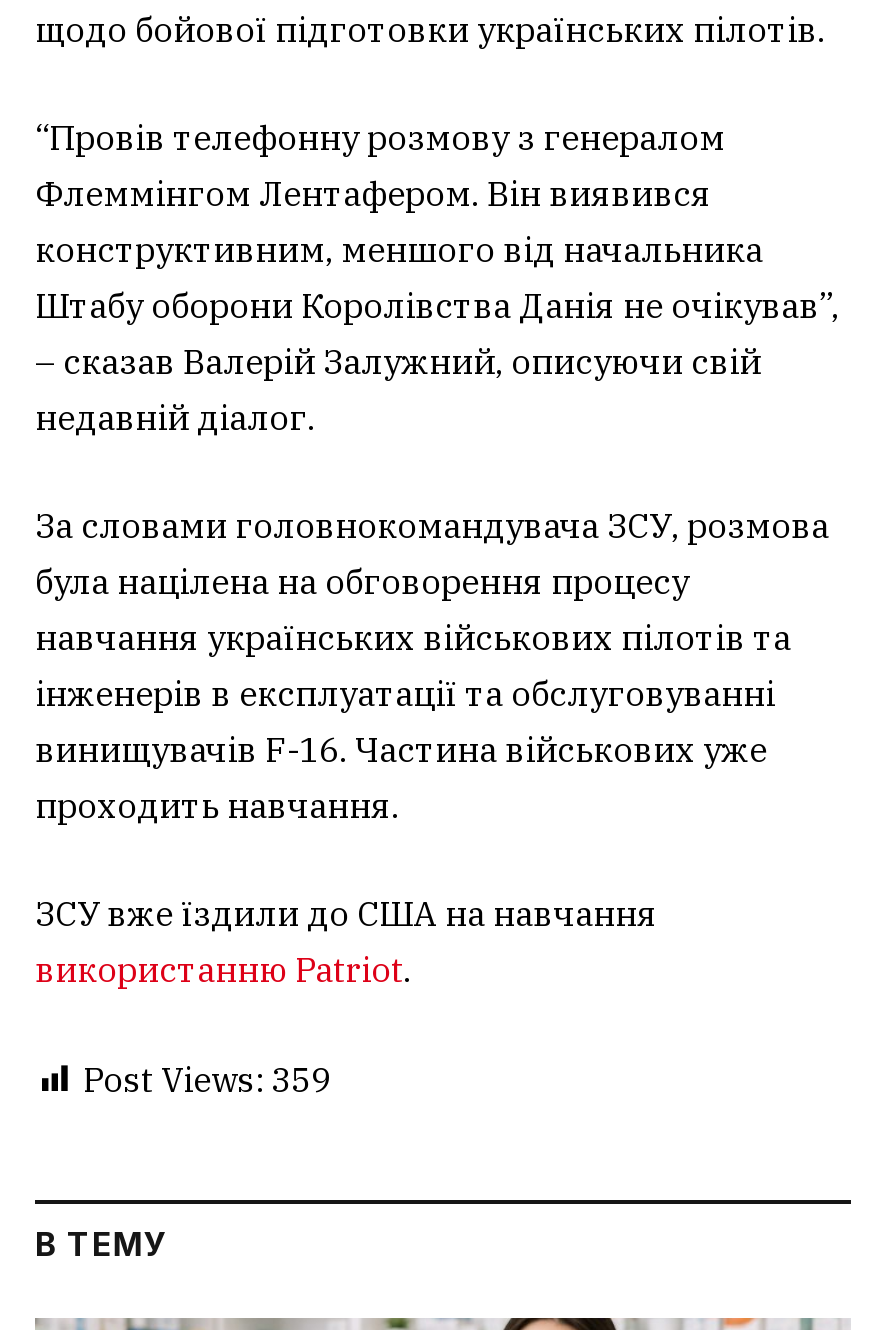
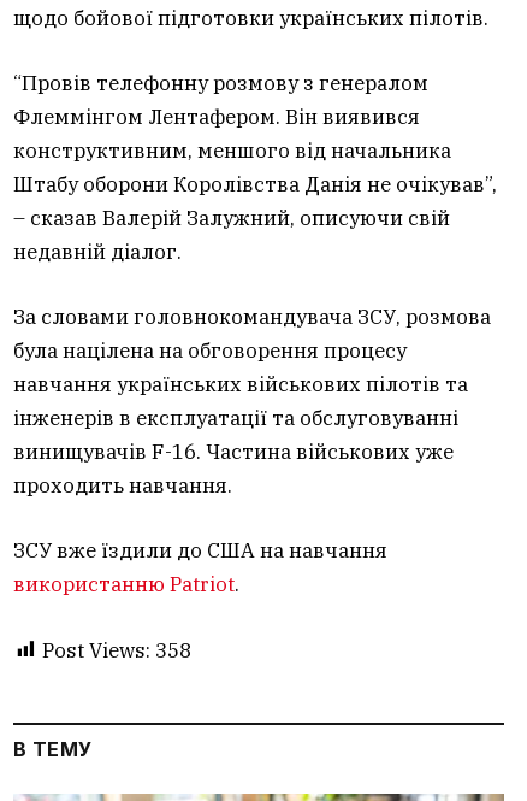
[83,1057,331,1101] Post Views: 359 -> [42,637,191,663] Post Views: 358

